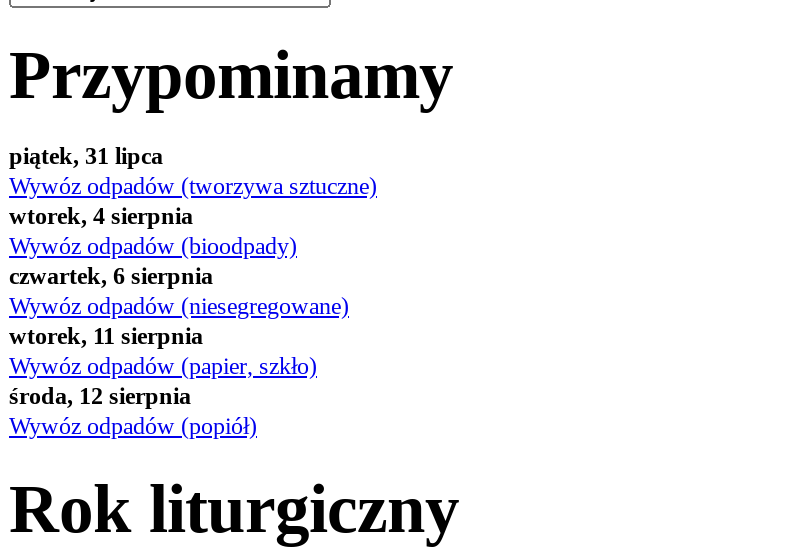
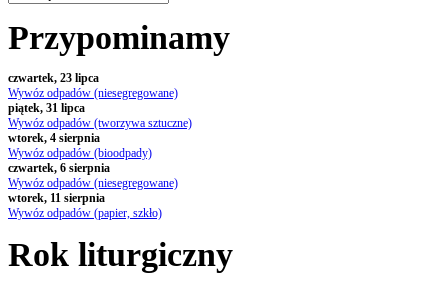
none -> [8,71,178,100] czwartek, 23 lipca | Wywóz odpadów (niesegregowane)
moved [9,142,377,380] -> [8,101,192,220]: piątek, 31 lipca | Wywóz odpadów (tworzywa sztuczne) | wtorek, 4 sierpnia | Wywóz odpadów (bioodpady) | czwartek, 6 sierpnia | Wywóz odpadów (niesegregowane) | wtorek, 11 sierpnia | Wywóz odpadów (papier, szkło)
[9,382,257,440] środa, 12 sierpnia | Wywóz odpadów (popiół) -> none

